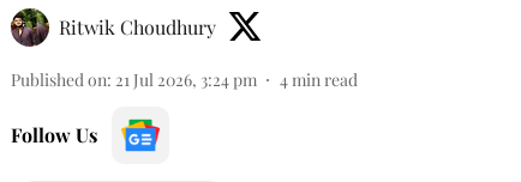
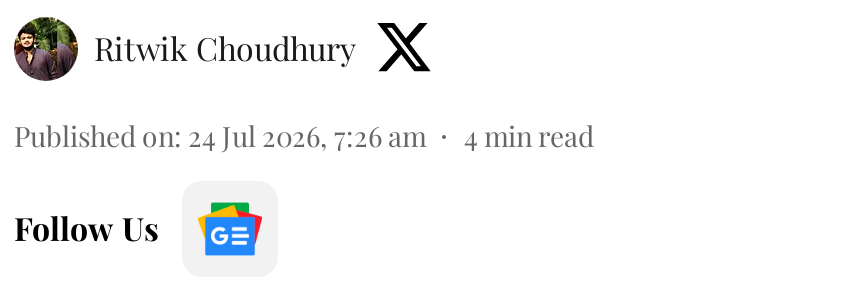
[11,68,257,91] Published on: 21 Jul 2026, 3:24 pm -> [14,117,426,155] Published on: 24 Jul 2026, 7:26 am

